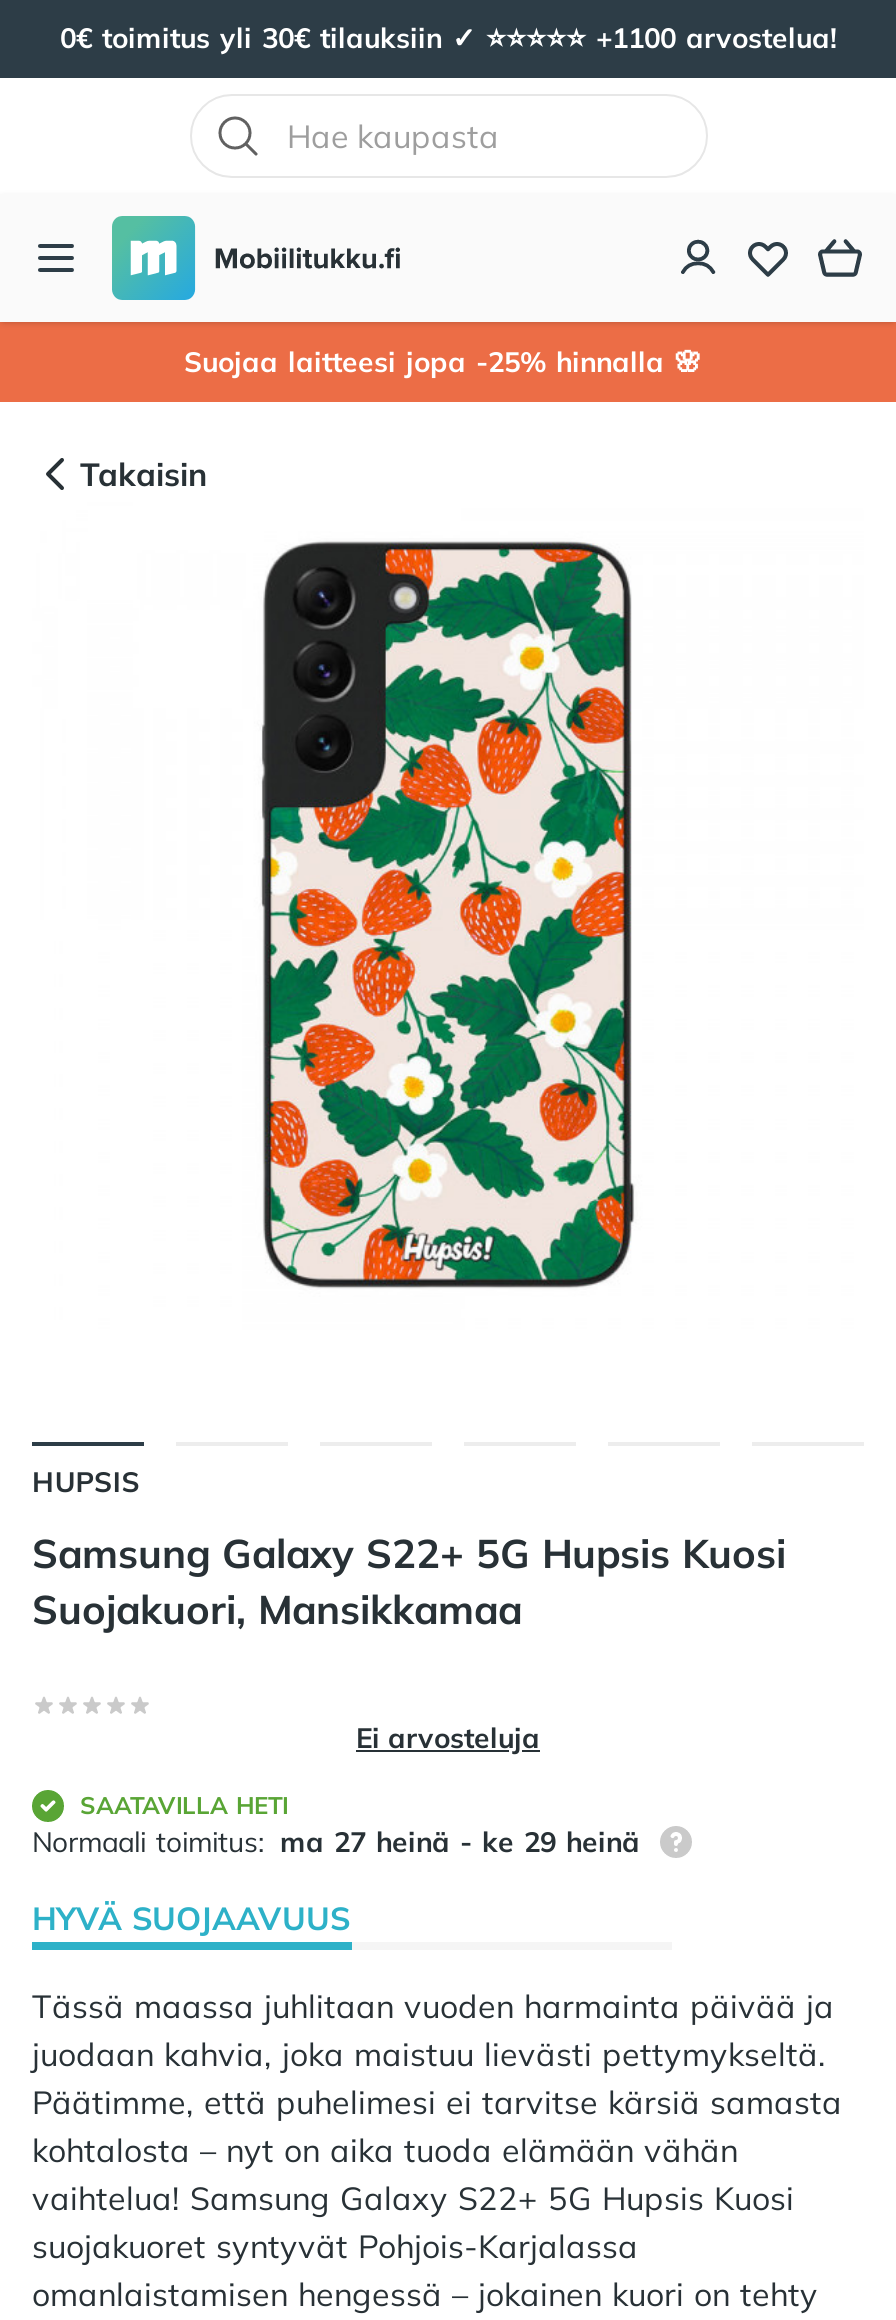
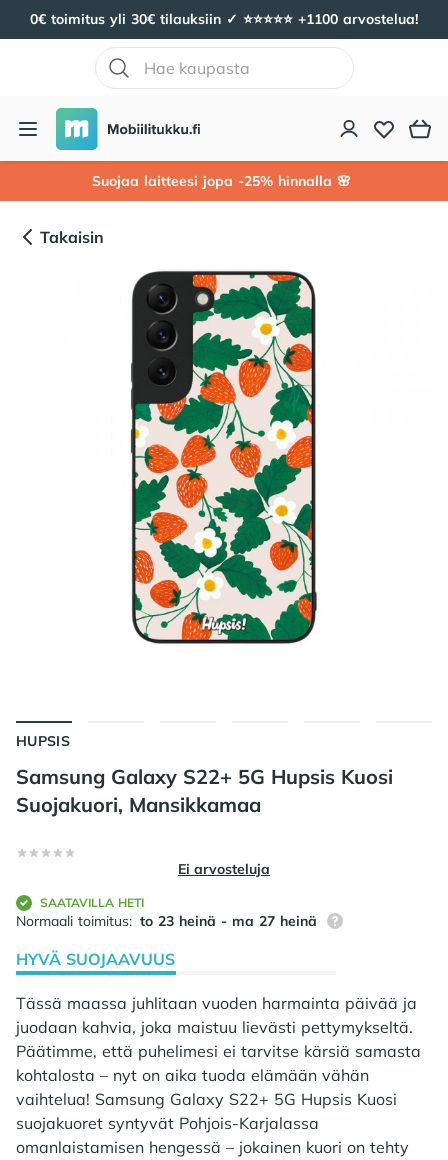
[32,1824,640,1860] Normaali toimitus: ma 27 heinä - ke 29 heinä -> [16,912,317,930] Normaali toimitus: to 23 heinä - ma 27 heinä

